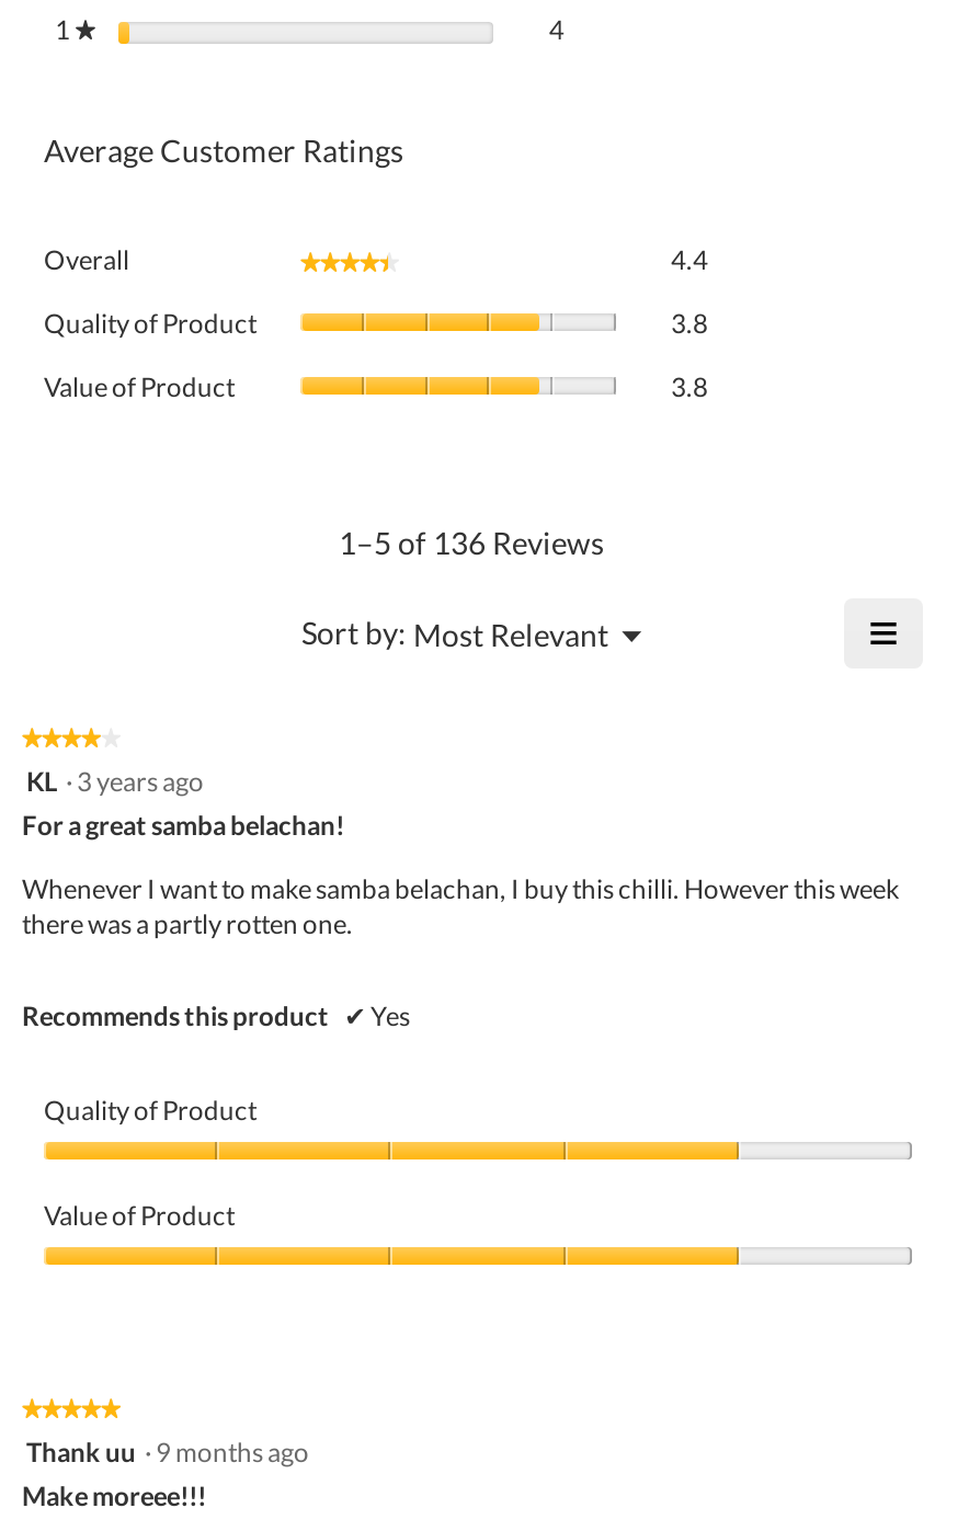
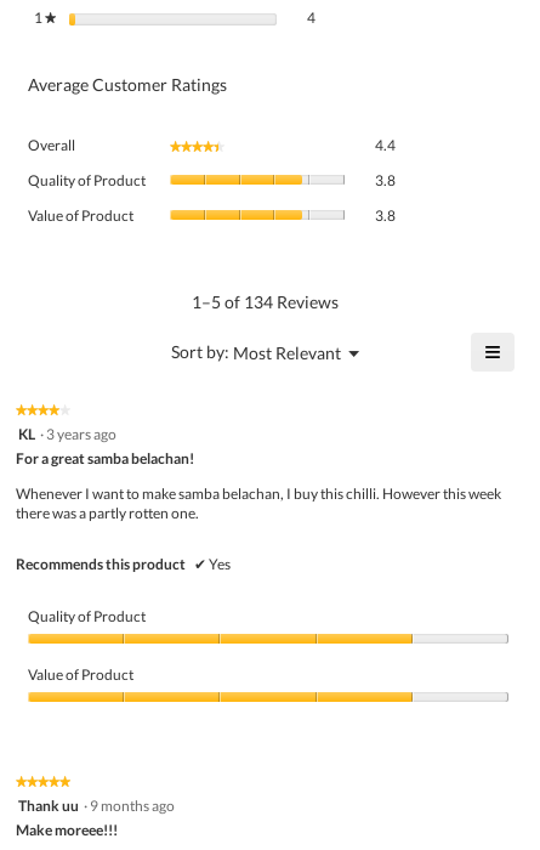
[339,523,617,561] 1–5 of 136 Reviews -> [191,291,345,312] 1–5 of 134 Reviews

